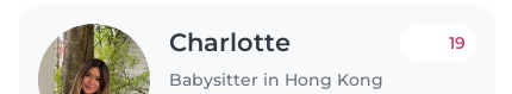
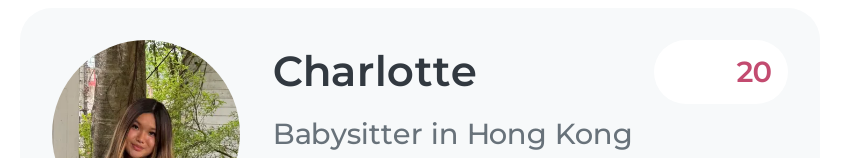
[449,32,466,53] 19 -> [736,54,770,90] 20

